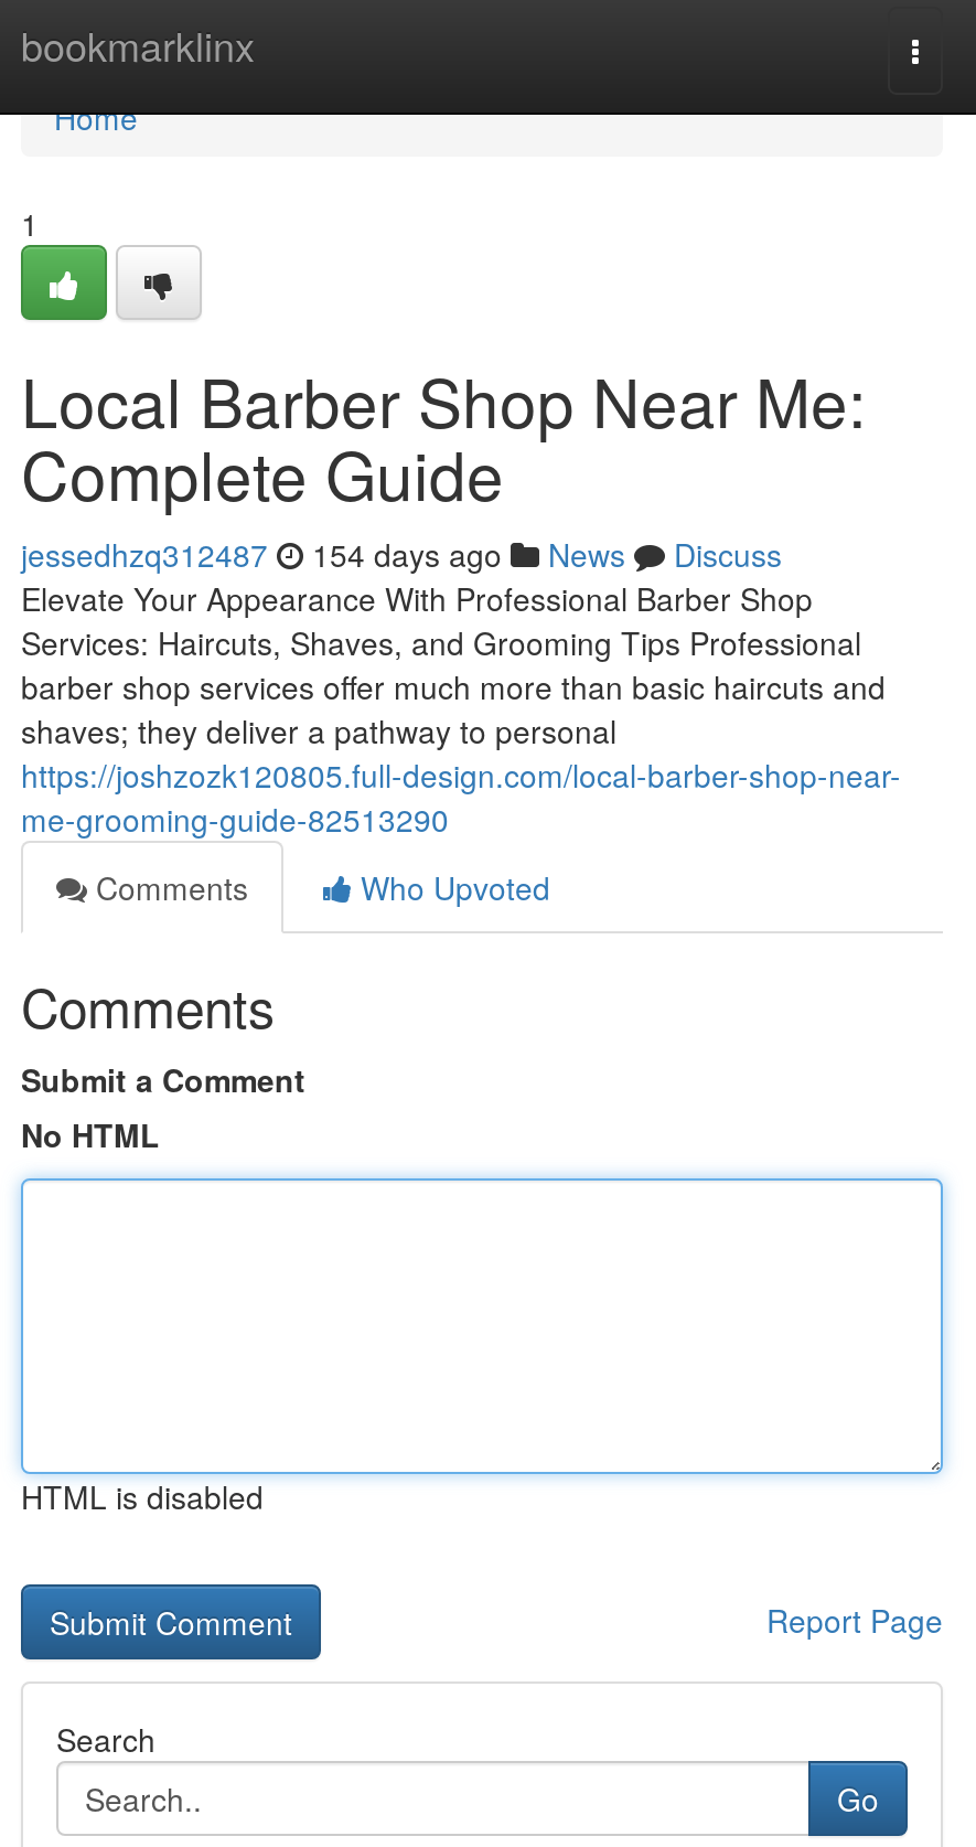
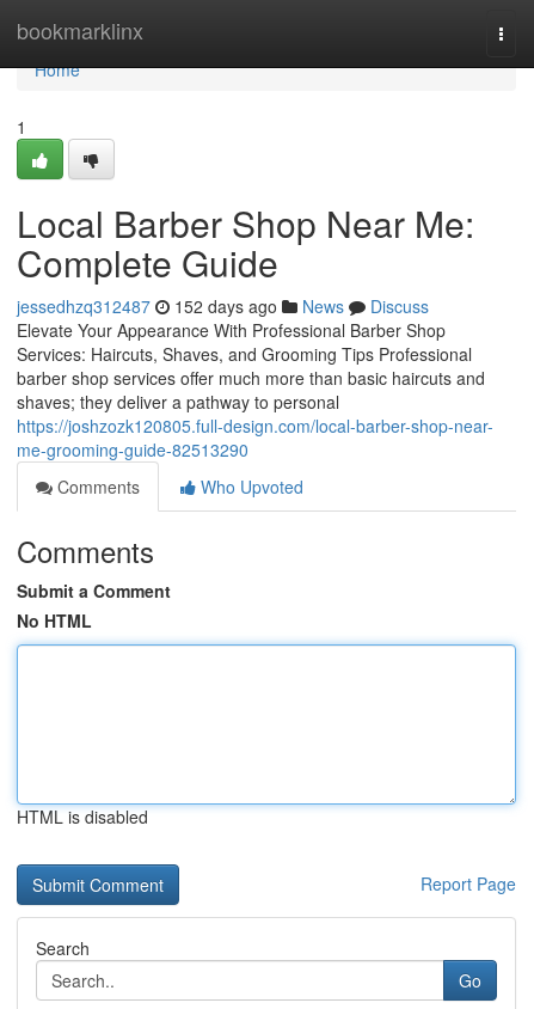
[21,532,782,576] jessedhzq312487 154 days ago News Discuss -> [17,294,429,318] jessedhzq312487 152 days ago News Discuss

